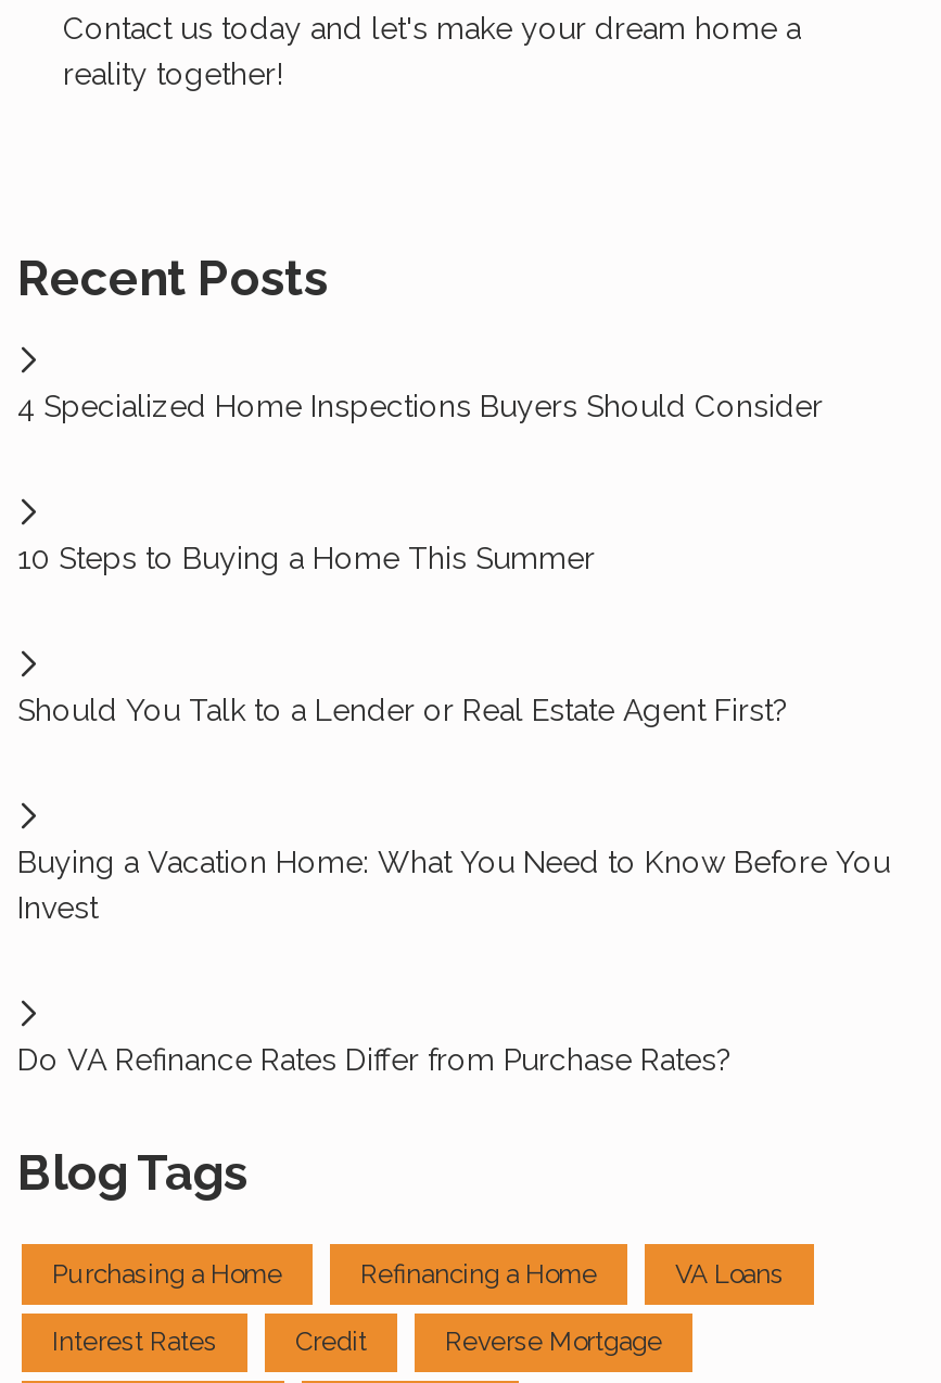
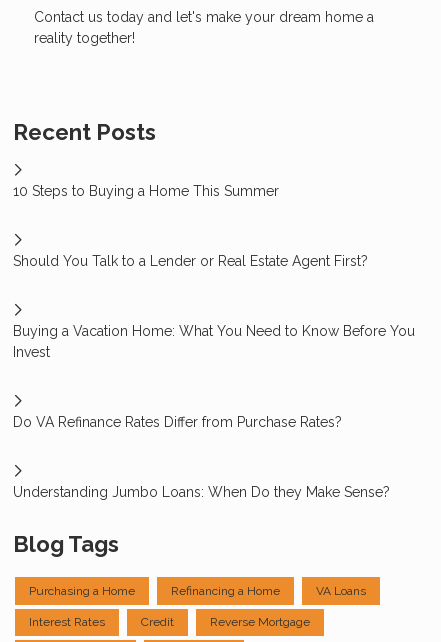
[17,389,823,424] 4 Specialized Home Inspections Buyers Should Consider -> none
moved [17,541,890,1077] -> [13,183,415,430]: 10 Steps to Buying a Home This Summer | Should You Talk to a Lender or Real Estate Agent First? | Buying a Vacation Home: What You Need to Know Before You | Invest | Do VA Refinance Rates Differ from Purchase Rates?
none -> [13,484,390,500] Understanding Jumbo Loans: When Do they Make Sense?

